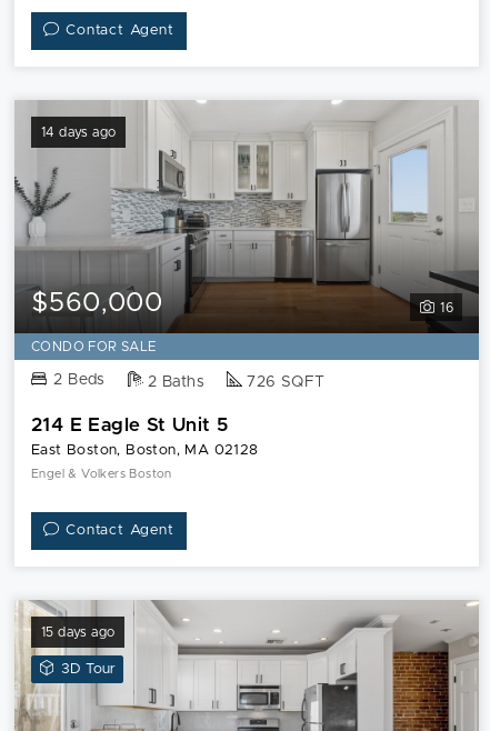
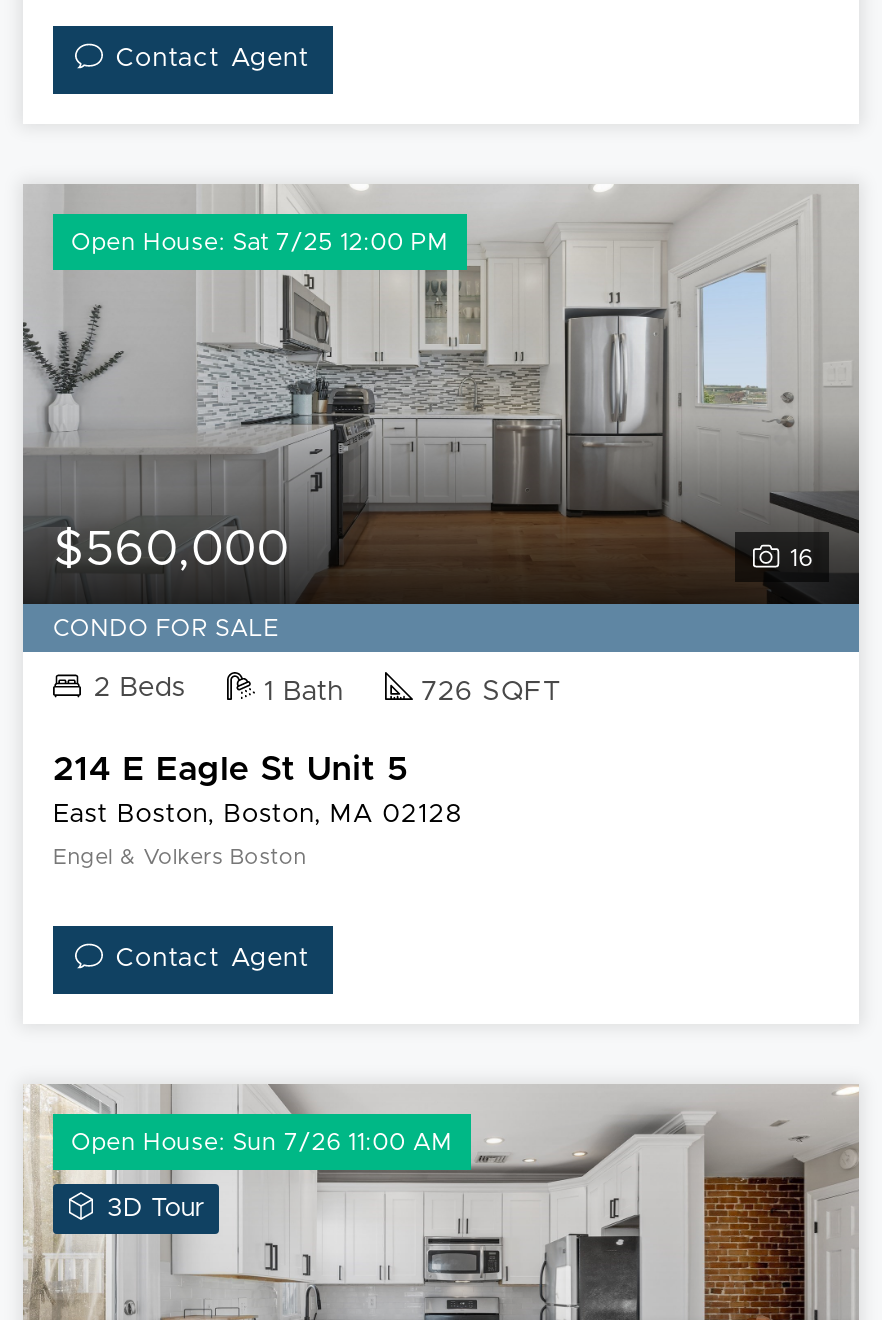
[41,126,116,139] 14 days ago -> [71,230,448,254] Open House: Sat 7/25 12:00 PM
[148,374,204,390] 2 Baths -> [263,678,344,706] 1 Bath
[41,625,115,639] 15 days ago -> [71,1130,452,1154] Open House: Sun 7/26 11:00 AM

